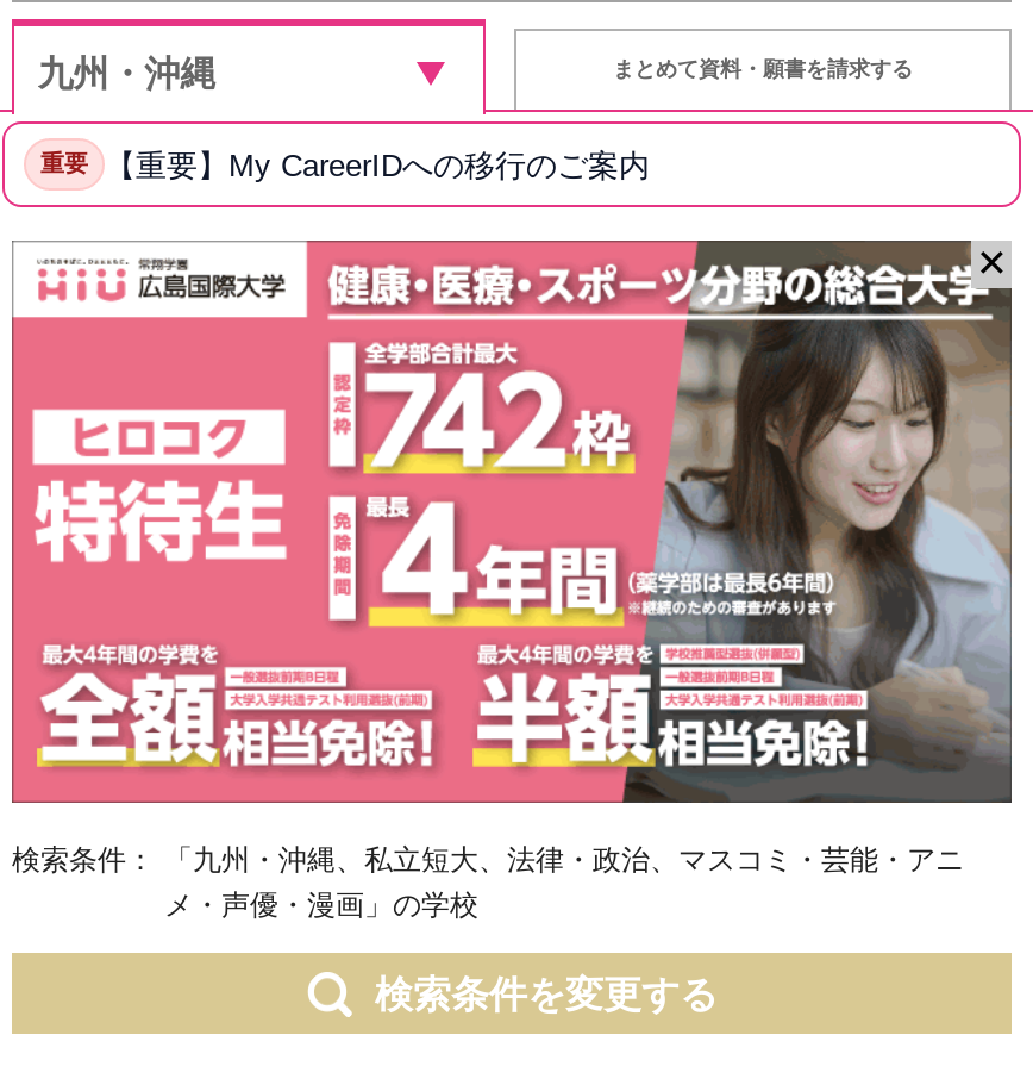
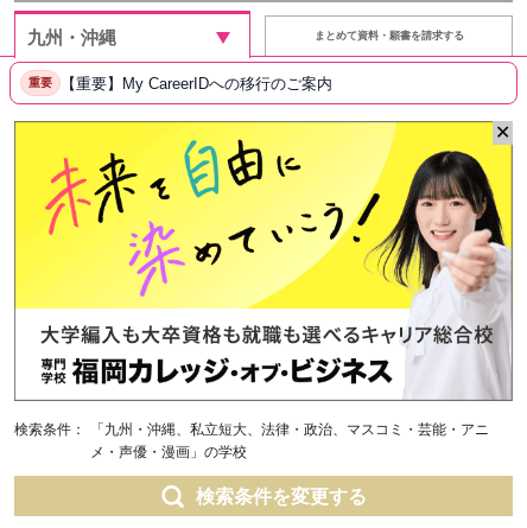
[12,241,1012,803] [image] -> [14,121,513,401] [image]

